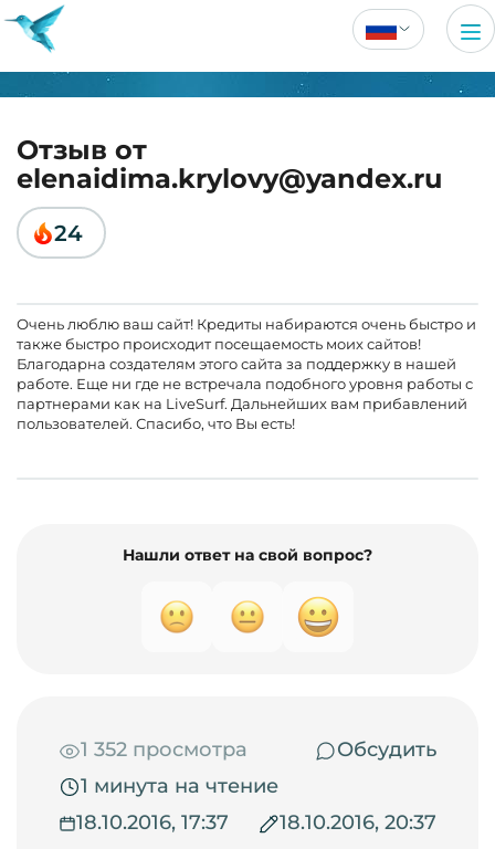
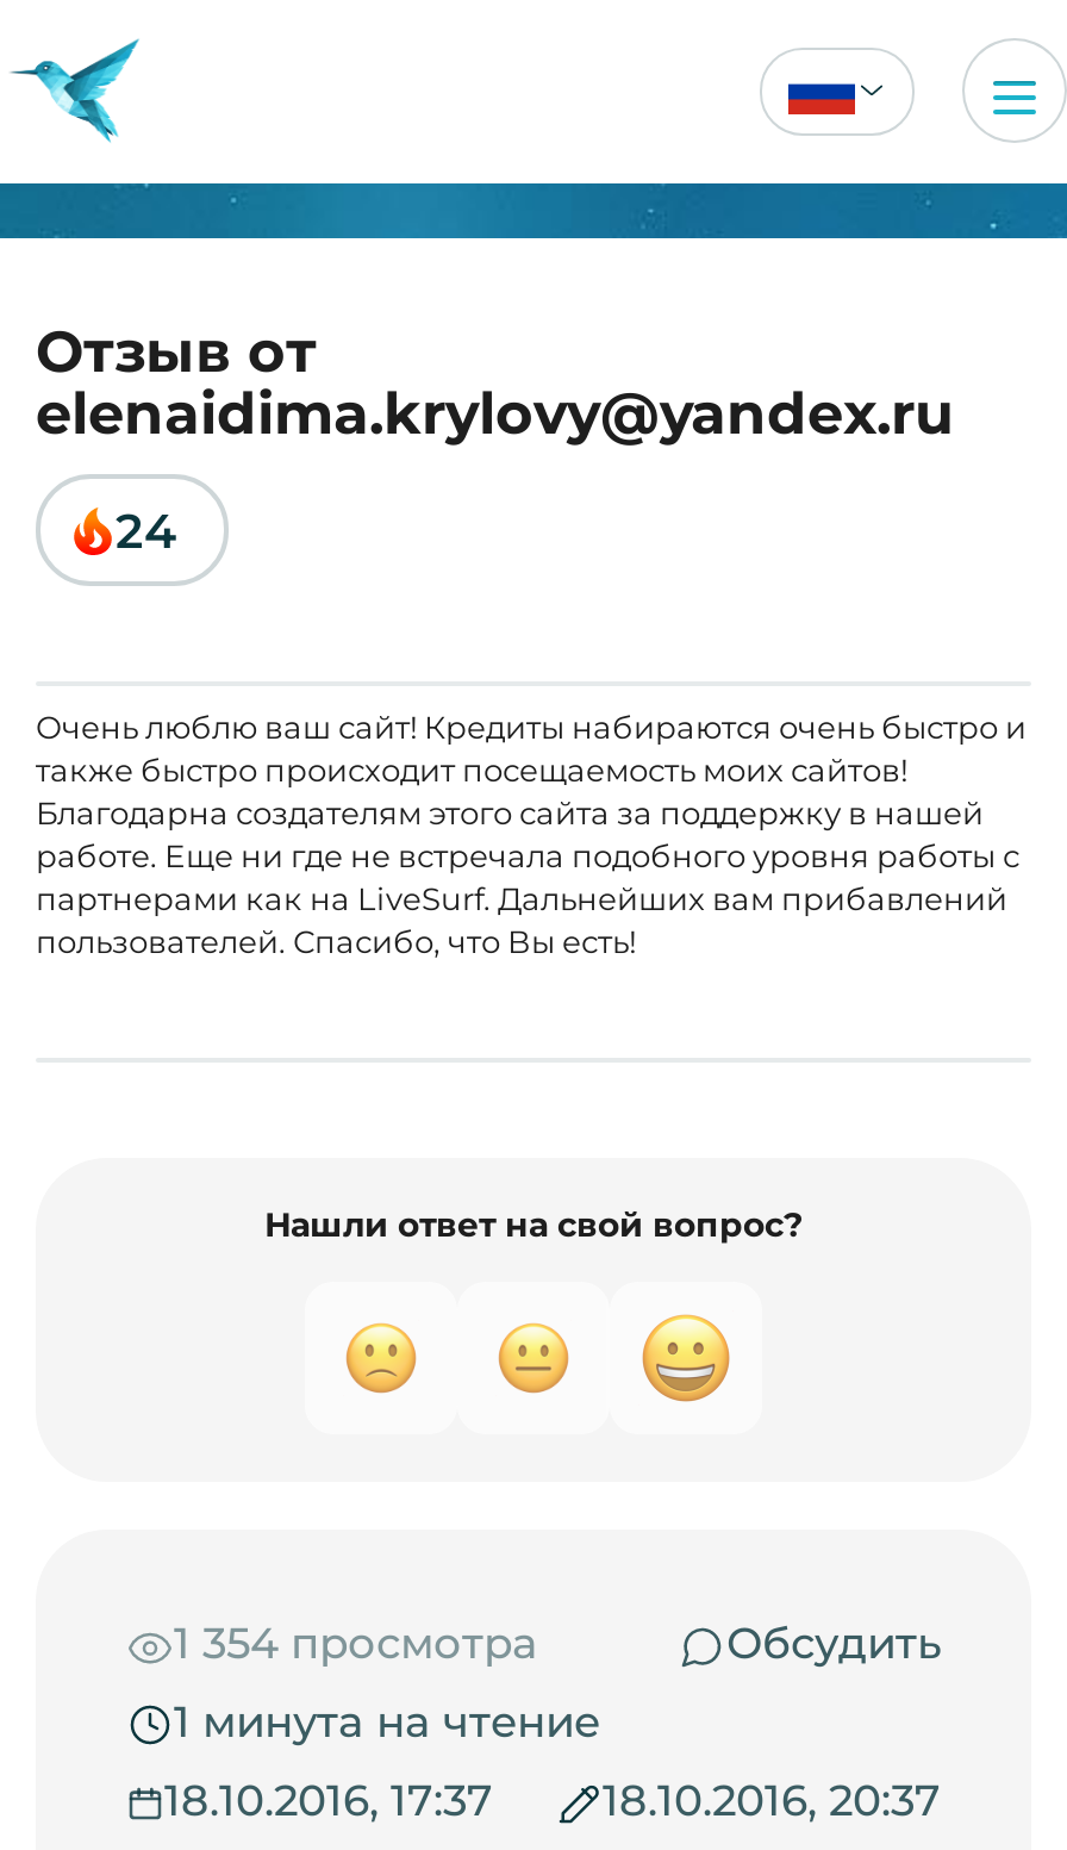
[81,737,247,762] 1 352 просмотра -> [174,1618,538,1670] 1 354 просмотра

